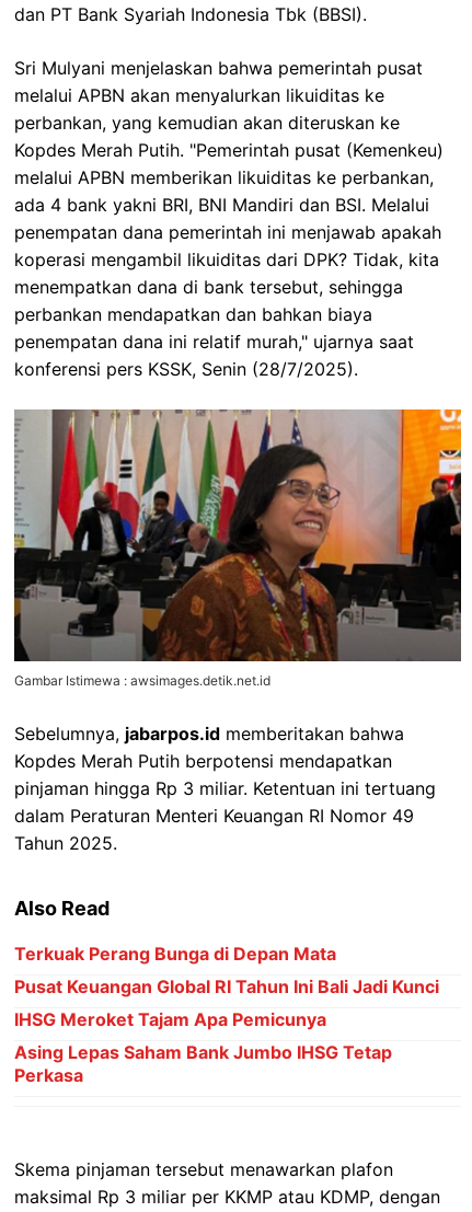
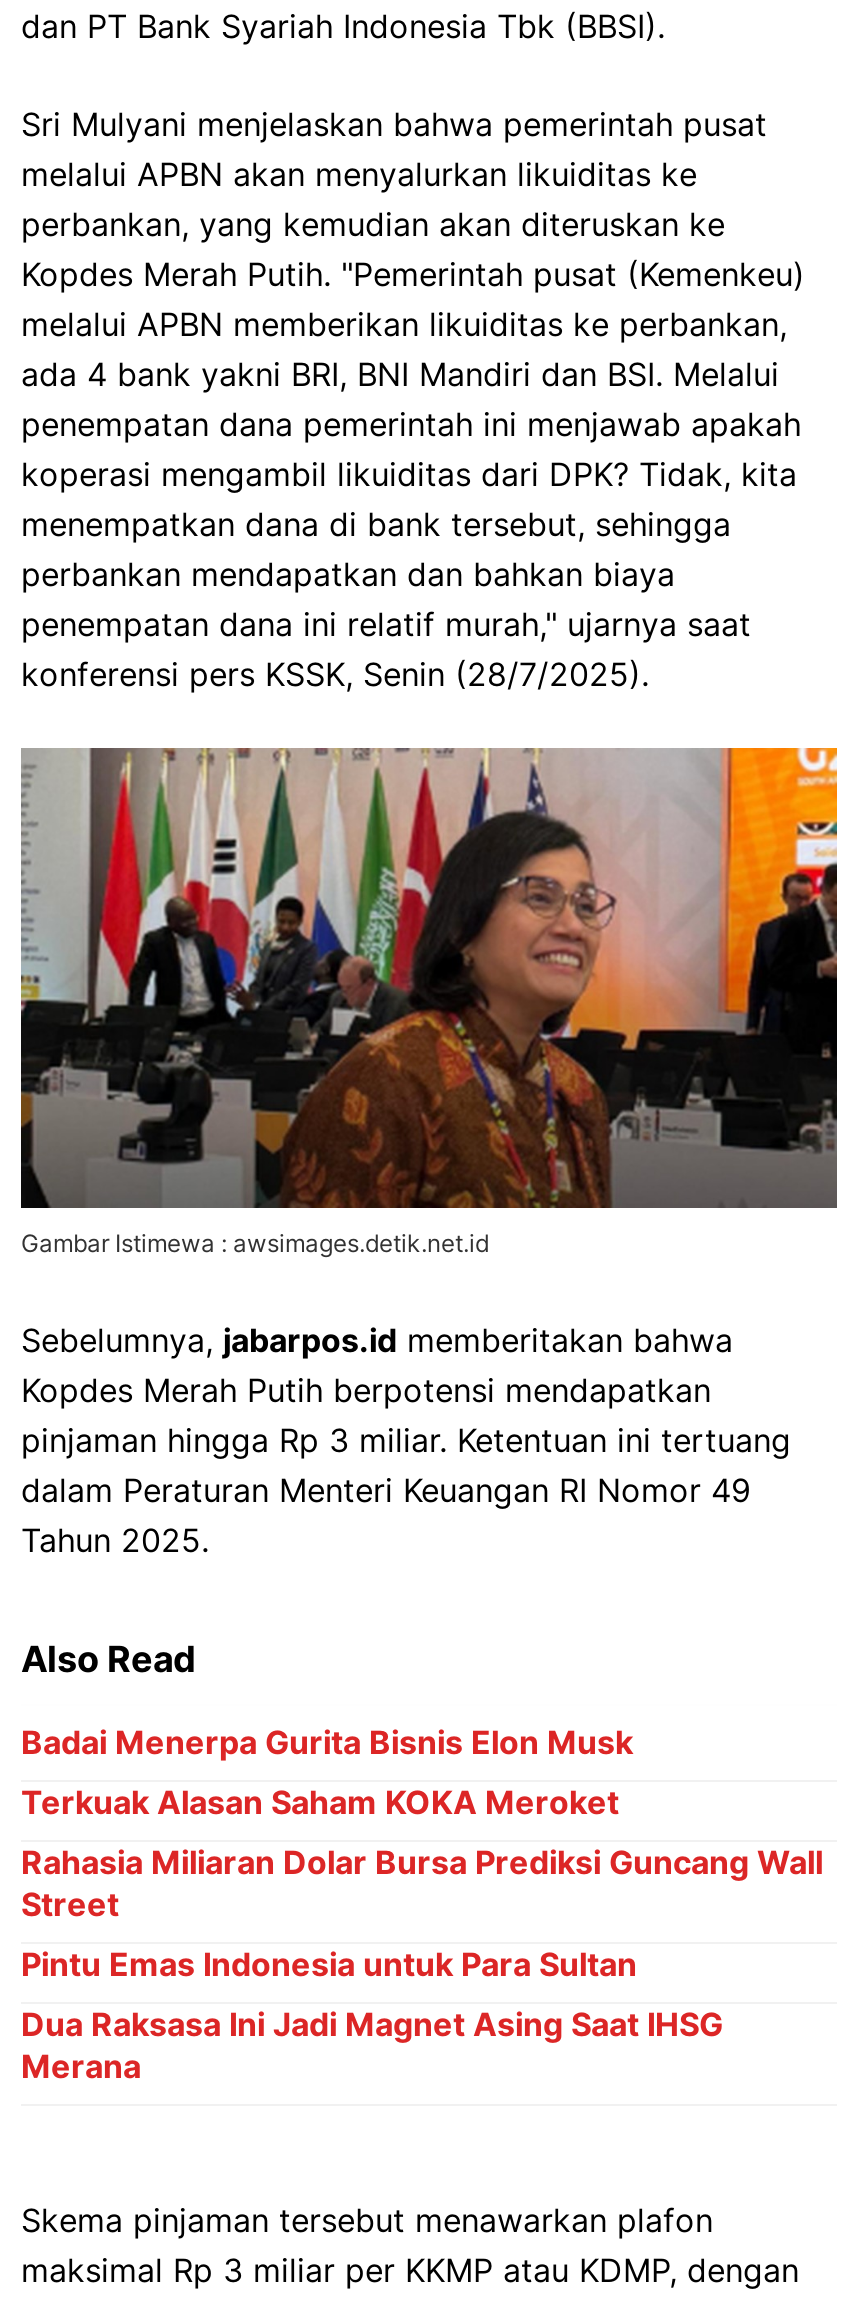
[14,943,439,1087] Terkuak Perang Bunga di Depan Mata | Pusat Keuangan Global RI Tahun Ini Bali Jadi Kunci | IHSG Meroket Tajam Apa Pemicunya | Asing Lepas Saham Bank Jumbo IHSG Tetap | Perkasa -> [21,1722,823,2086] Badai Menerpa Gurita Bisnis Elon Musk | Terkuak Alasan Saham KOKA Meroket | Rahasia Miliaran Dolar Bursa Prediksi Guncang Wall | Street | Pintu Emas Indonesia untuk Para Sultan | Dua Raksasa Ini Jadi Magnet Asing Saat IHSG | Merana

